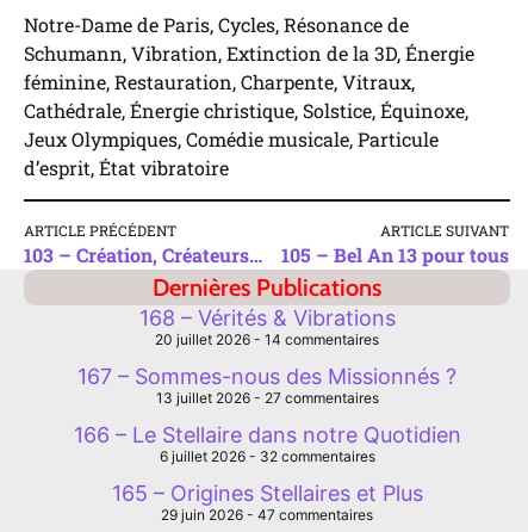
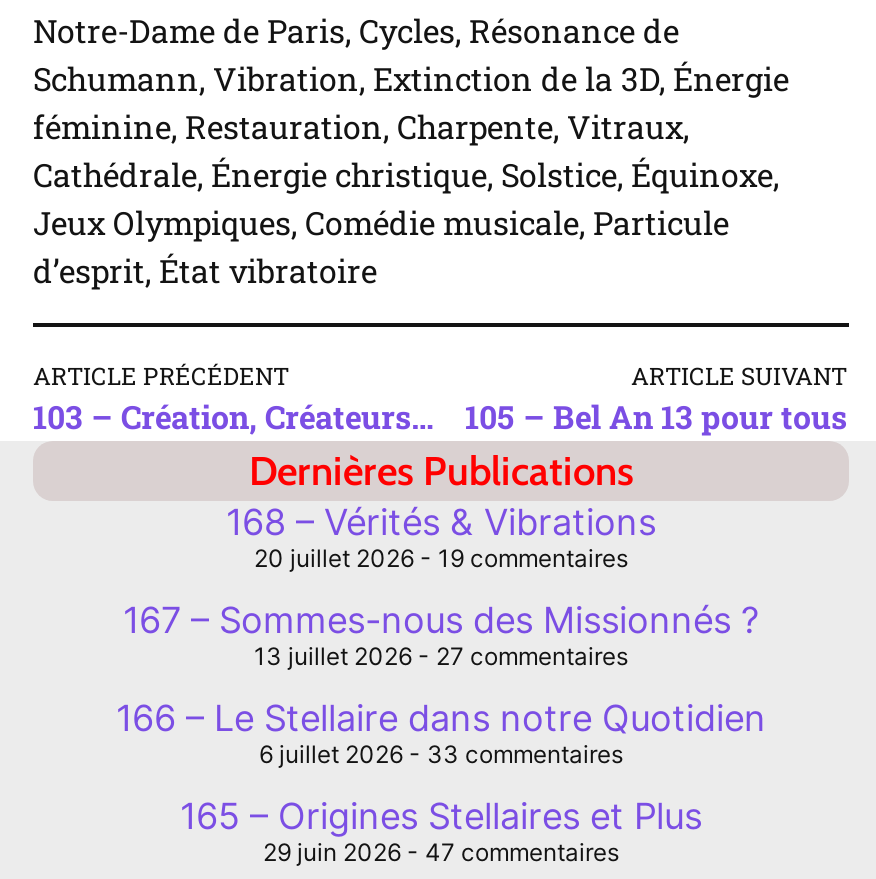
[155,330,379,348] 20 juillet 2026 14 commentaires -> [254,542,628,572] 20 juillet 2026 19 commentaires
[159,447,375,465] 6 juillet 2026 32 commentaires -> [259,738,623,768] 6 juillet 2026 33 commentaires

